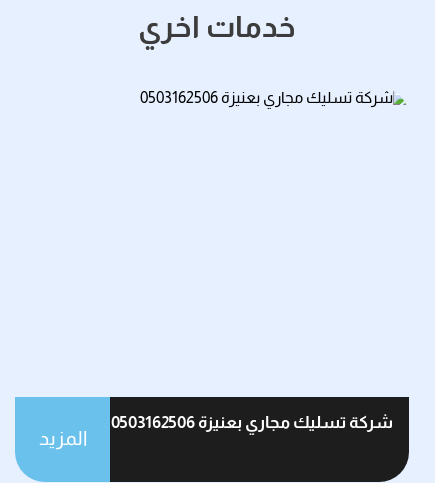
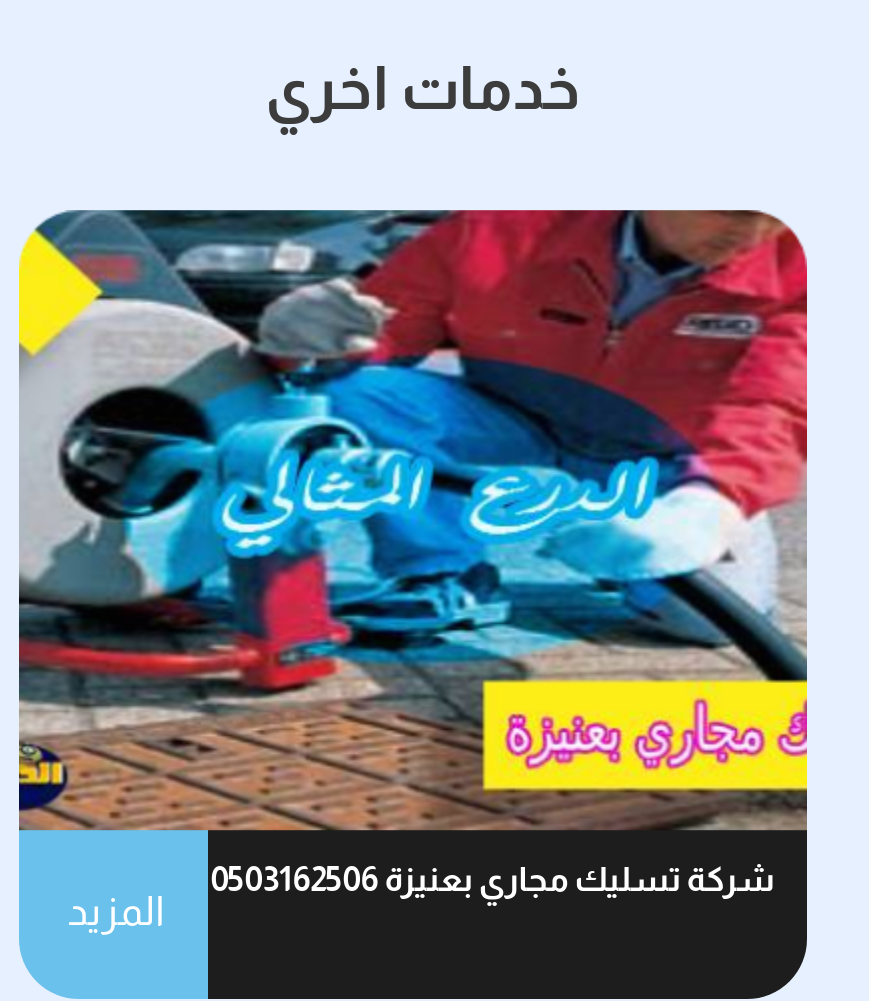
none -> [17,207,809,871] [image]

